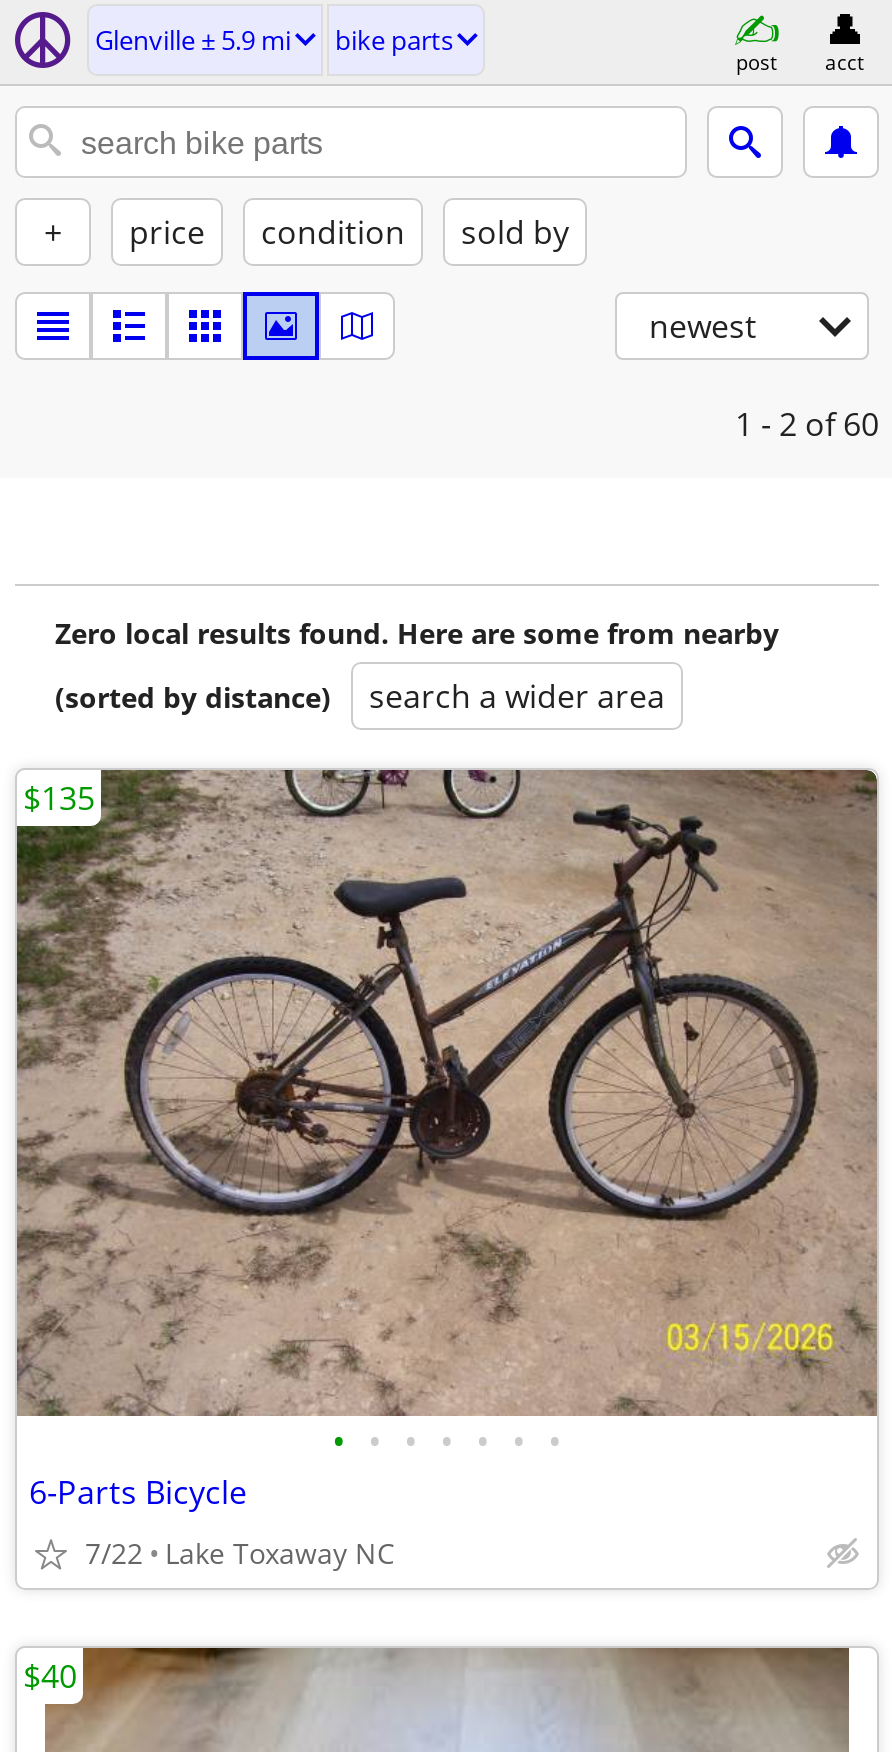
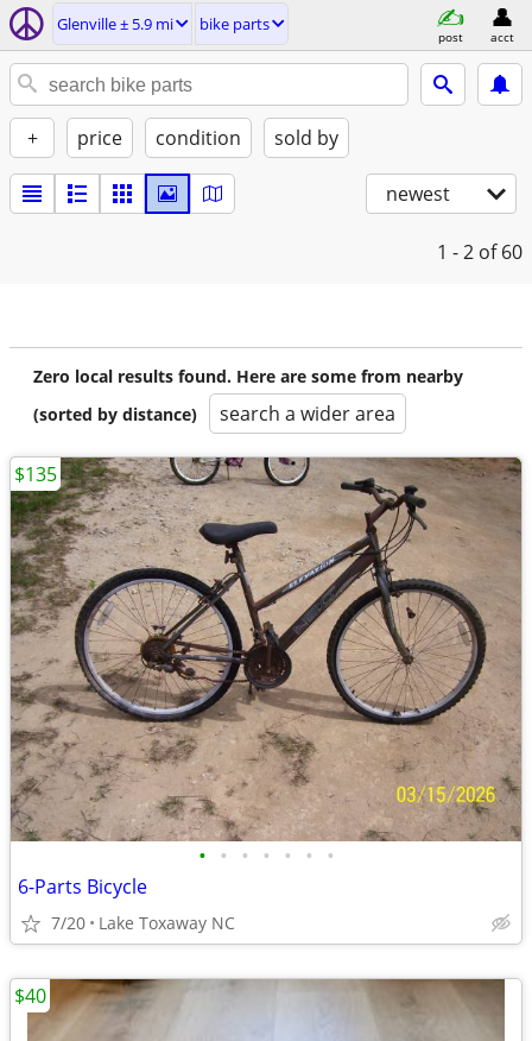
[85,1534,395,1572] 7/22 Lake Toxaway NC -> [51,911,235,934] 7/20 Lake Toxaway NC

